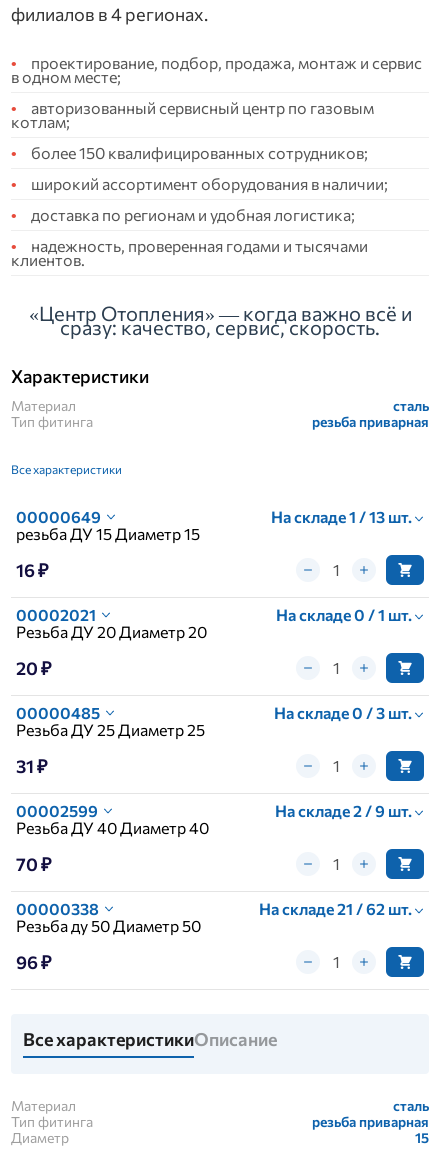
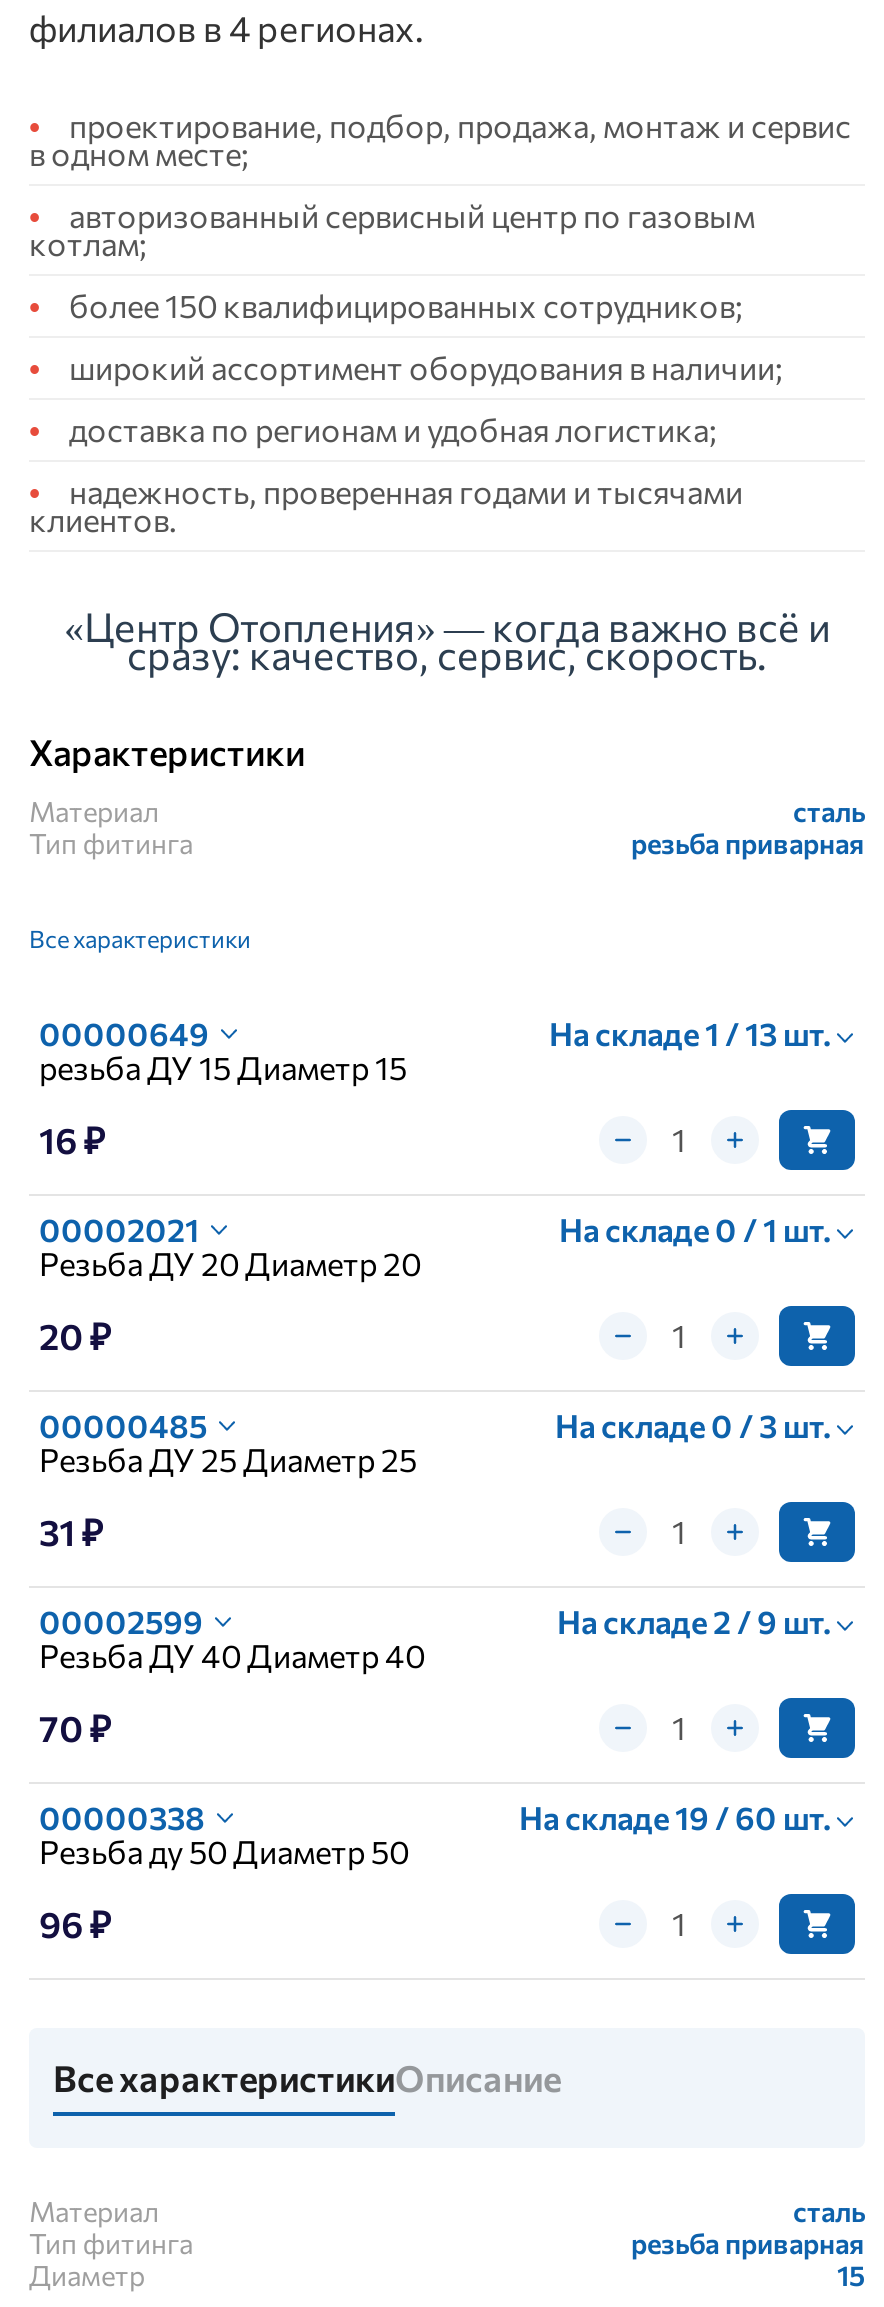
[259,899,415,918] На складе 21 / 62 шт. -> [519,1798,837,1836] На складе 19 / 60 шт.

